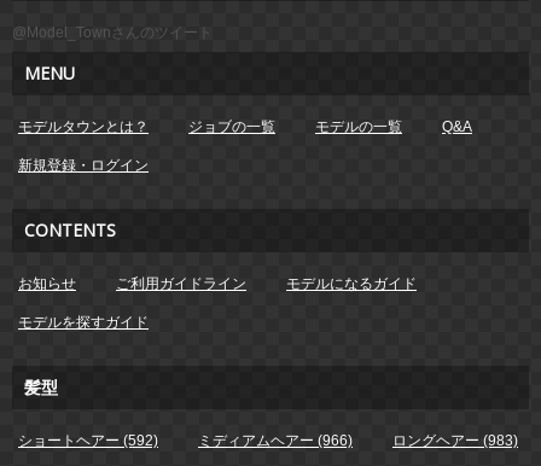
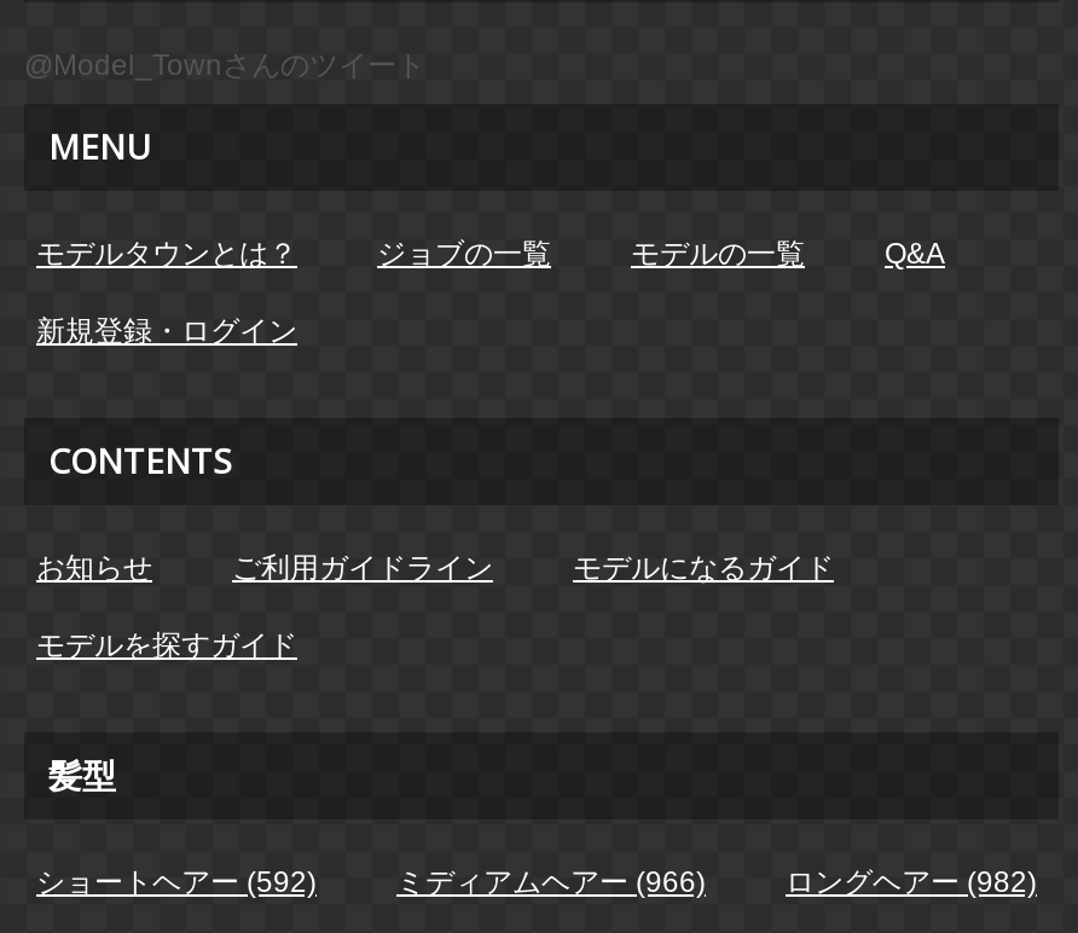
[392,432,518,449] ロングヘアー (983) -> [786,865,1037,899] ロングヘアー (982)

